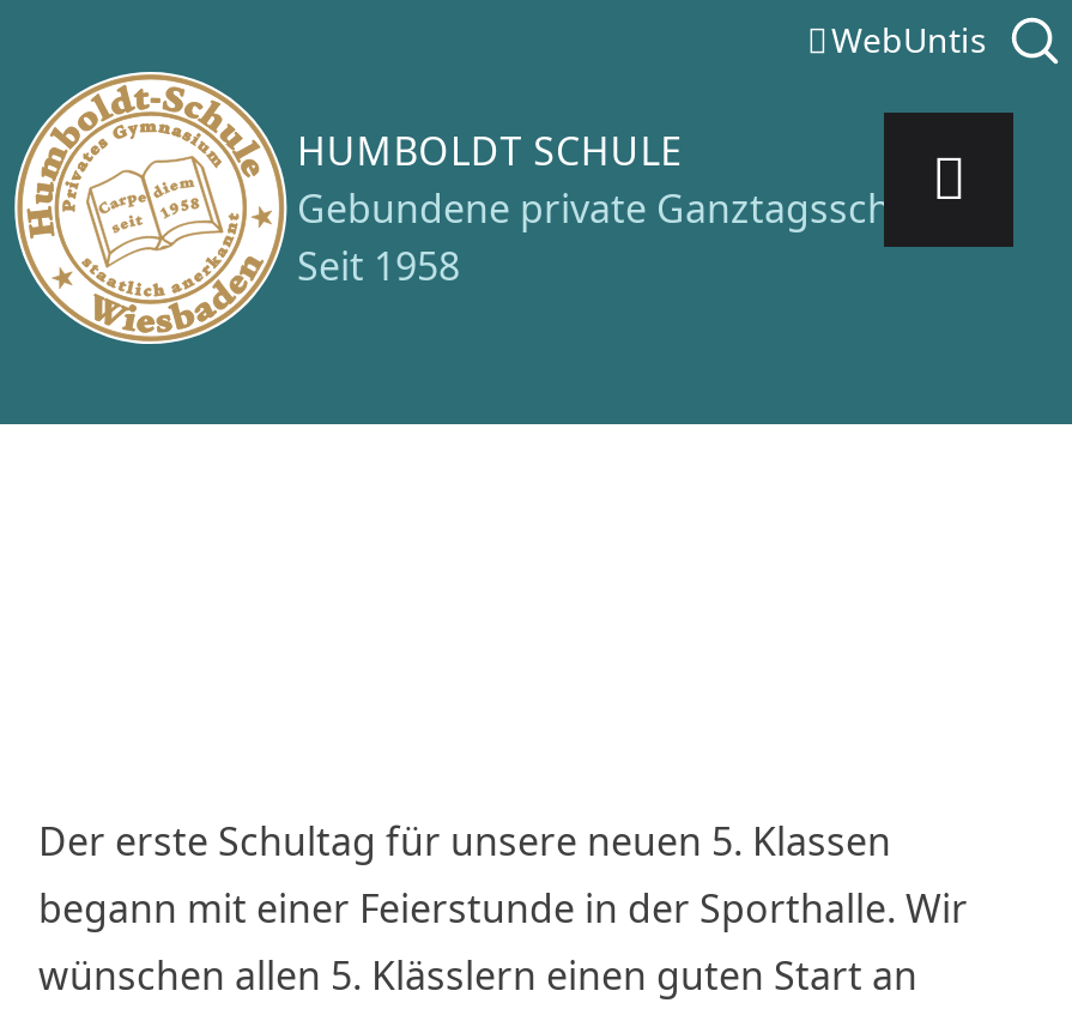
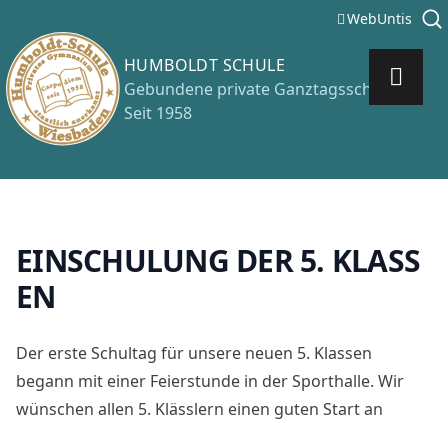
none -> [16,240,420,317] EINSCHULUNG DER 5. KLASS | EN

